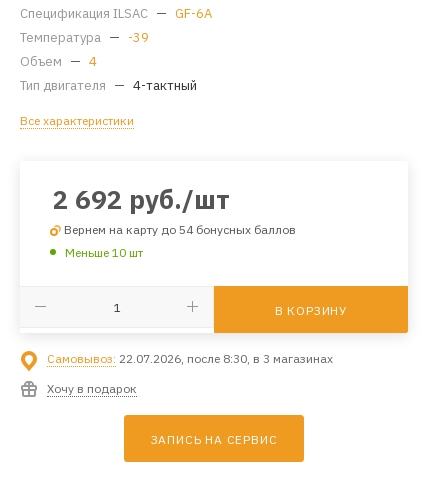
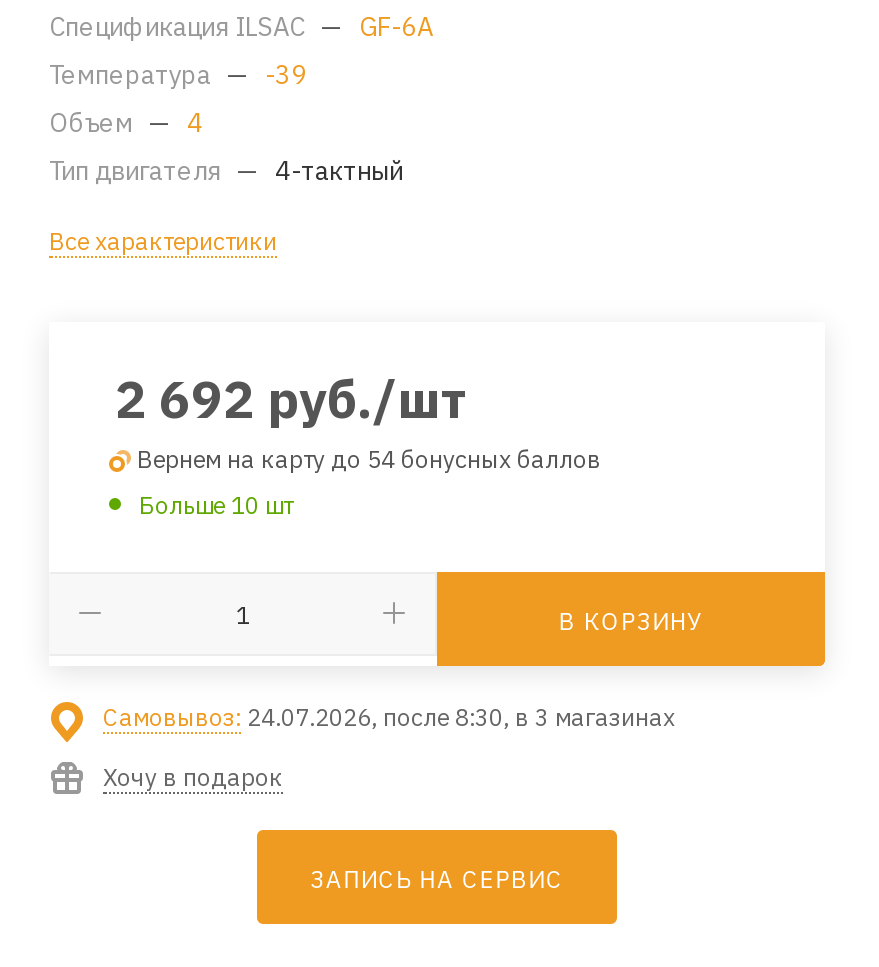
[65,245,143,260] Меньше 10 шт -> [139,489,293,519] Больше 10 шт
[47,351,333,366] Самовывоз: 22.07.2026, после 8:30, в 3 магазинах -> [103,701,675,731] Самовывоз: 24.07.2026, после 8:30, в 3 магазинах

